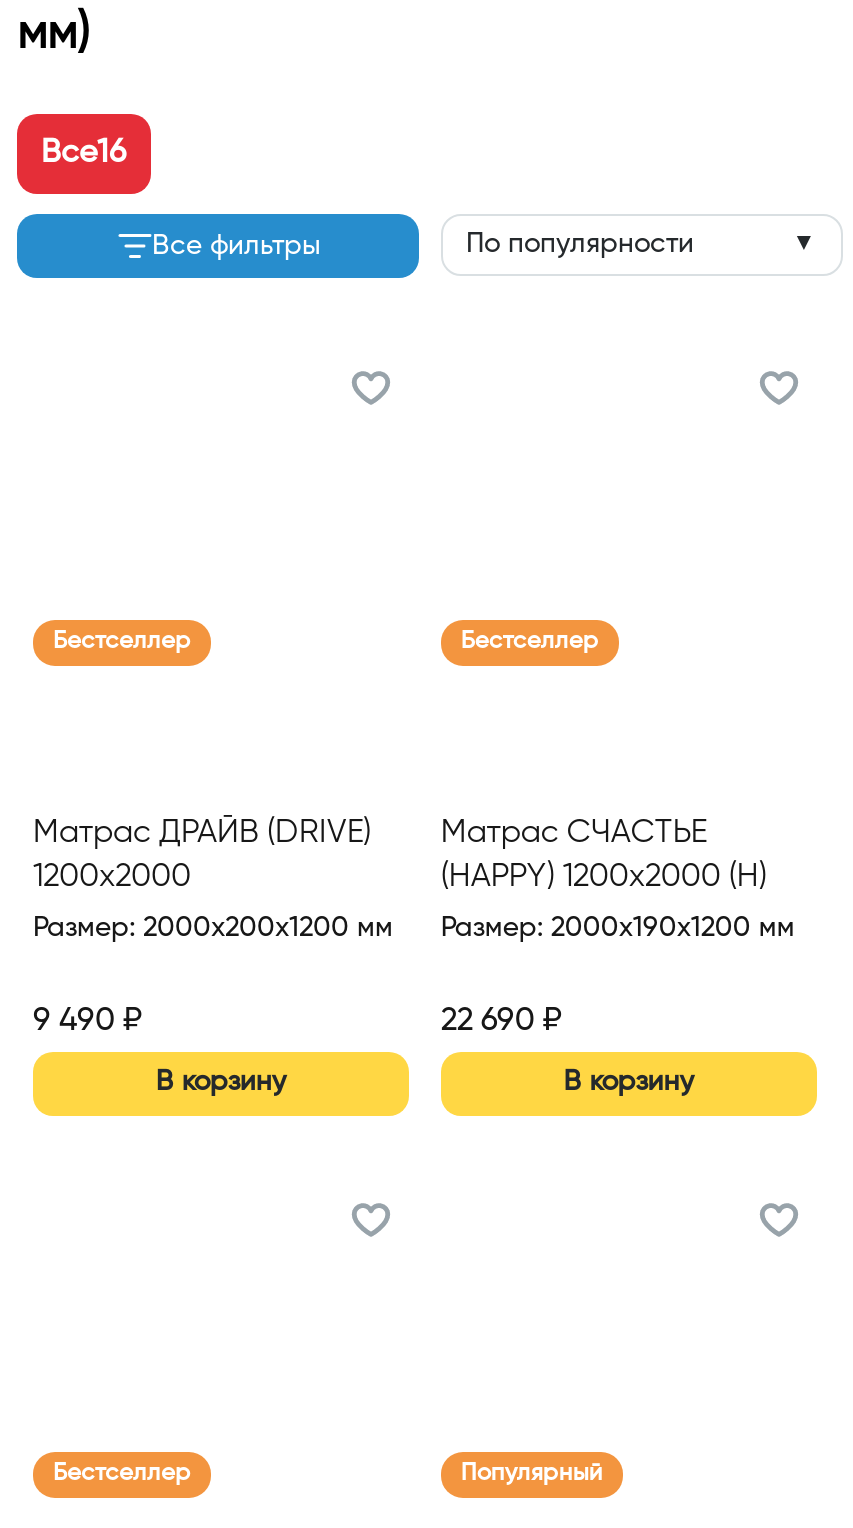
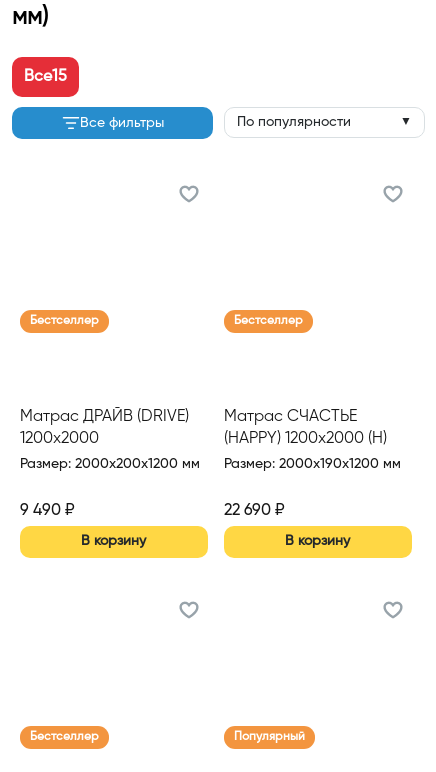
[41,138,127,170] Все16 -> [24,69,67,85] Все15

